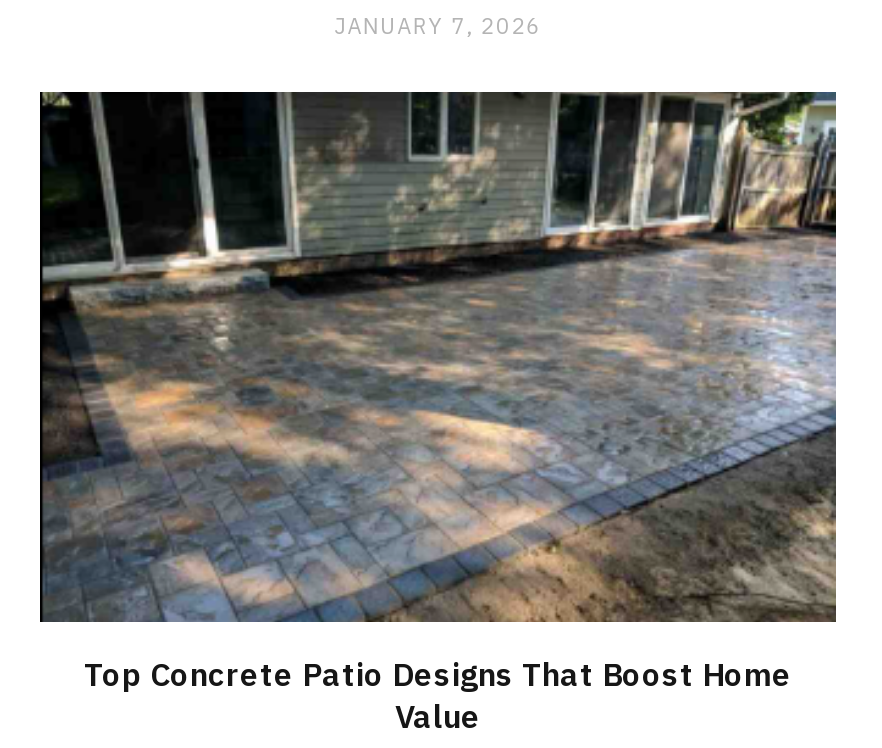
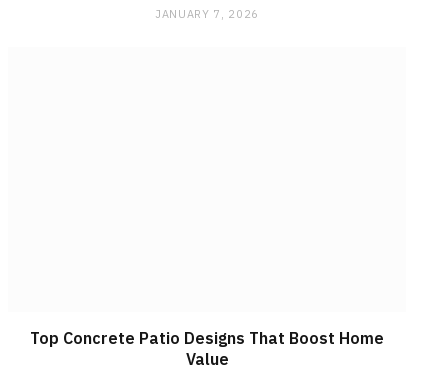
[38,90,838,624] [image] -> none

